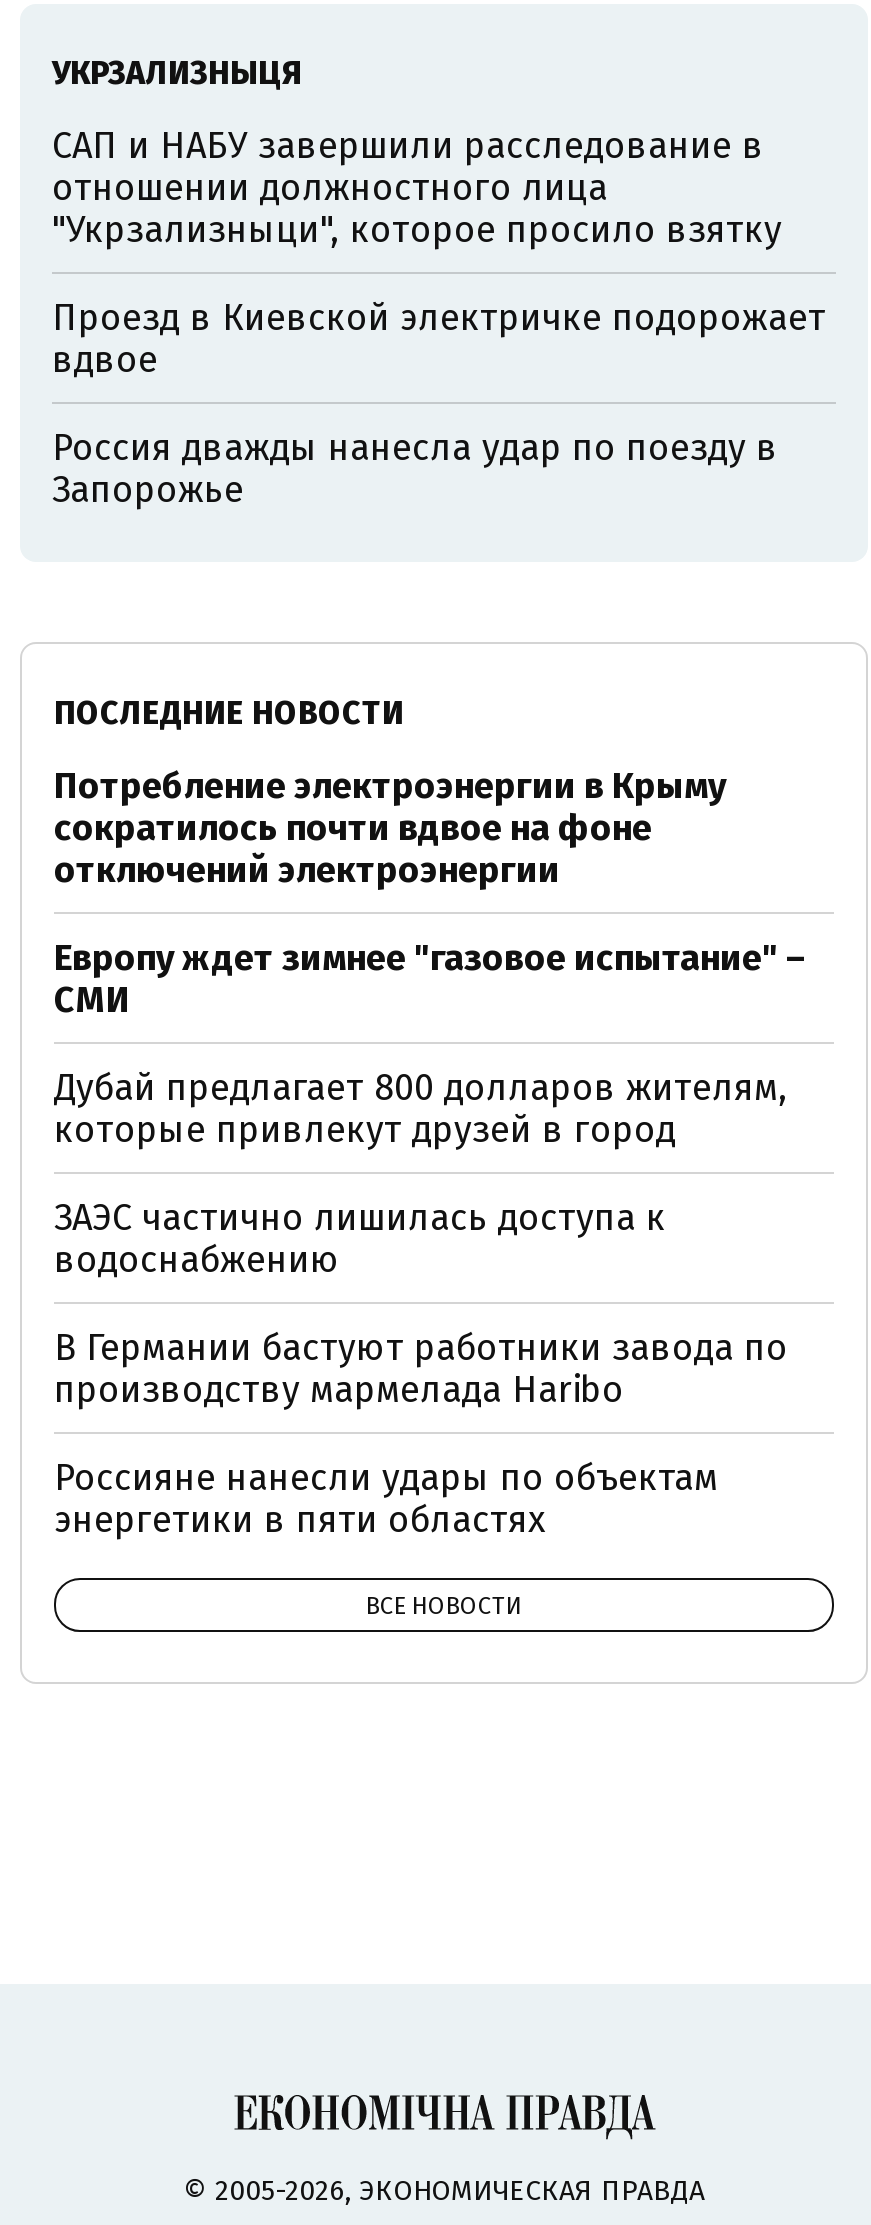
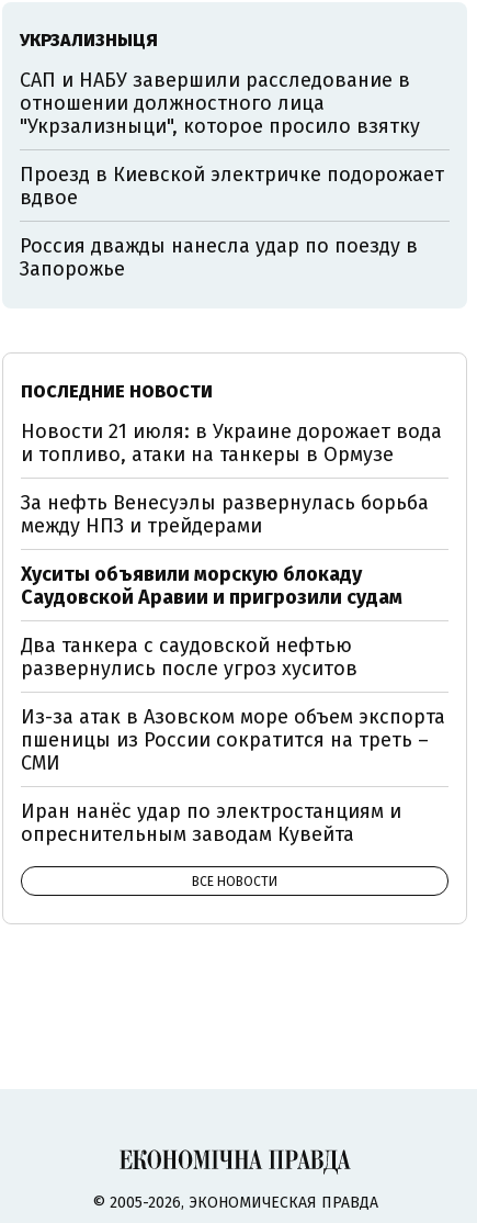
[54,764,808,980] Потребление электроэнергии в Крыму | сократилось почти вдвое на фоне | отключений электроэнергии | Европу ждет зимнее "газовое испытание" – -> [21,419,445,752] Новости 21 июля: в Украине дорожает вода | и топливо, атаки на танкеры в Ормузе | За нефть Венесуэлы развернулась борьба | между НПЗ и трейдерами | Хуситы объявили морскую блокаду | Саудовской Аравии и пригрозили судам | Два танкера с саудовской нефтью | развернулись после угроз хуситов | Из-за атак в Азовском море объем экспорта | пшеницы из России сократится на треть –
moved [54,978,130,1022] -> [21,751,60,775]: СМИ
[54,1066,788,1542] Дубай предлагает 800 долларов жителям, | которые привлекут друзей в город | ЗАЭС частично лишилась доступа к | водоснабжению | В Германии бастуют работники завода по | производству мармелада Haribo | Россияне нанесли удары по объектам | энергетики в пяти областях -> [21,799,401,846] Иран нанёс удар по электростанциям и | опреснительным заводам Кувейта

